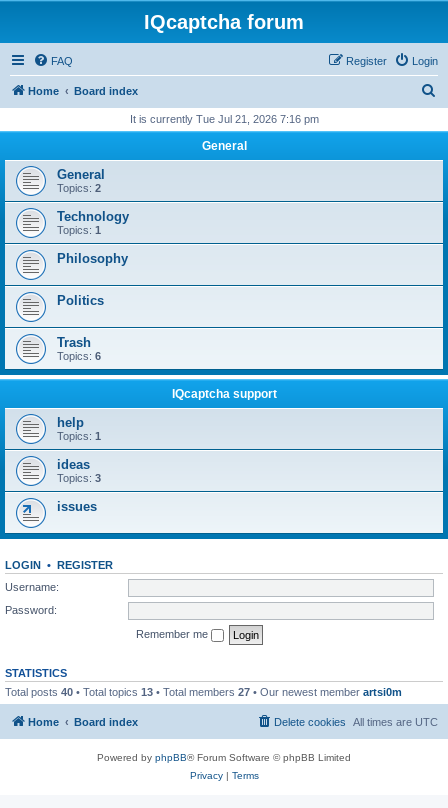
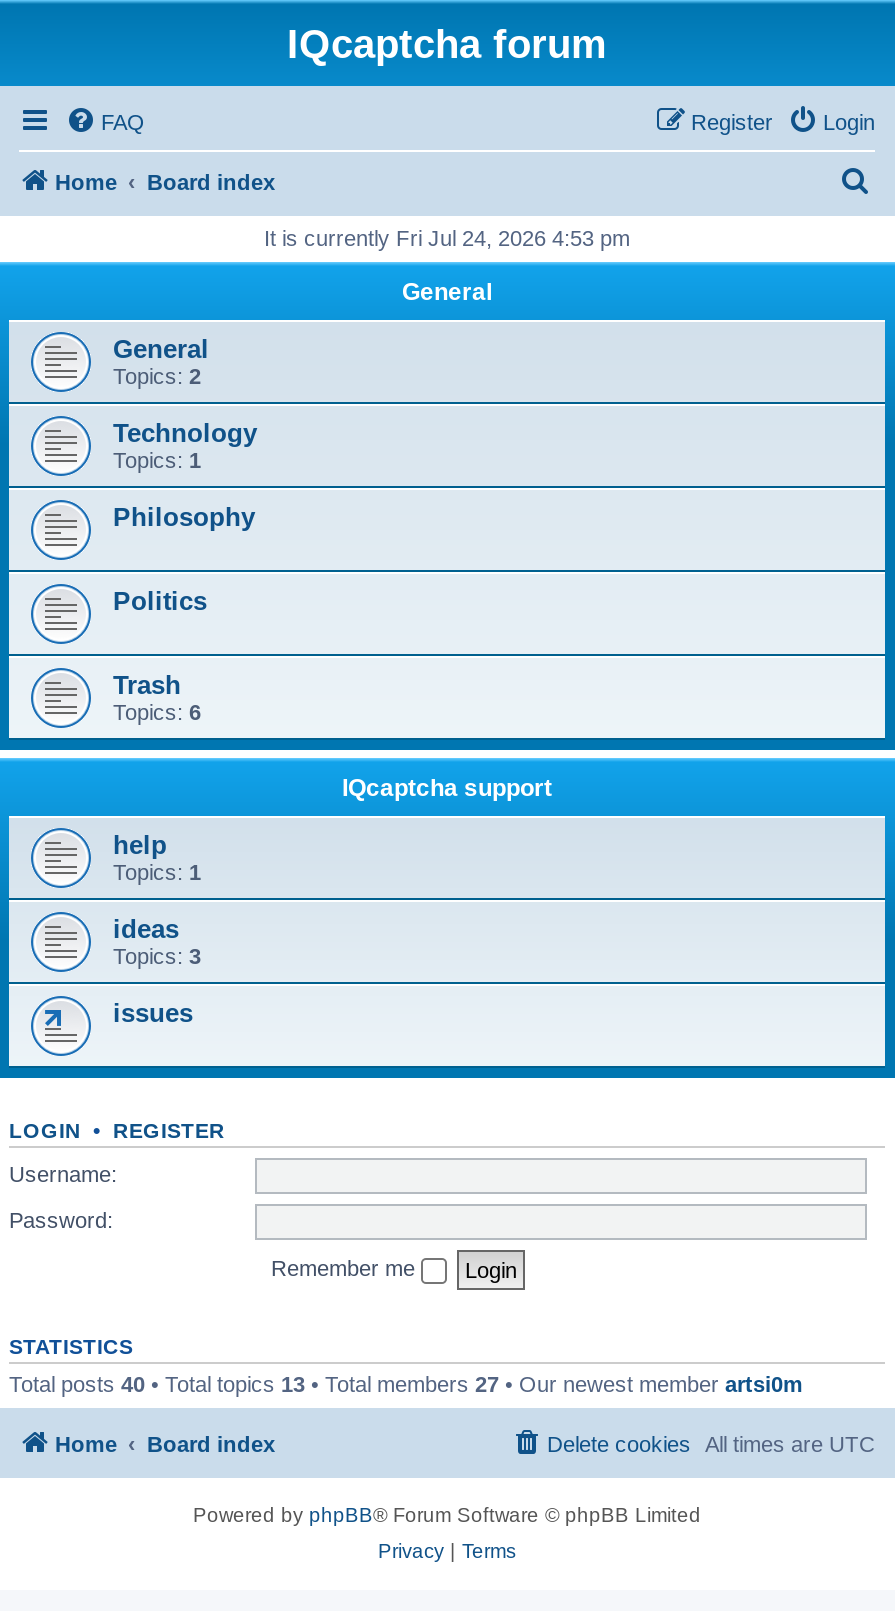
[129,113,318,125] It is currently Tue Jul 21, 2026 7:16 pm -> [264,226,630,250] It is currently Fri Jul 24, 2026 4:53 pm

